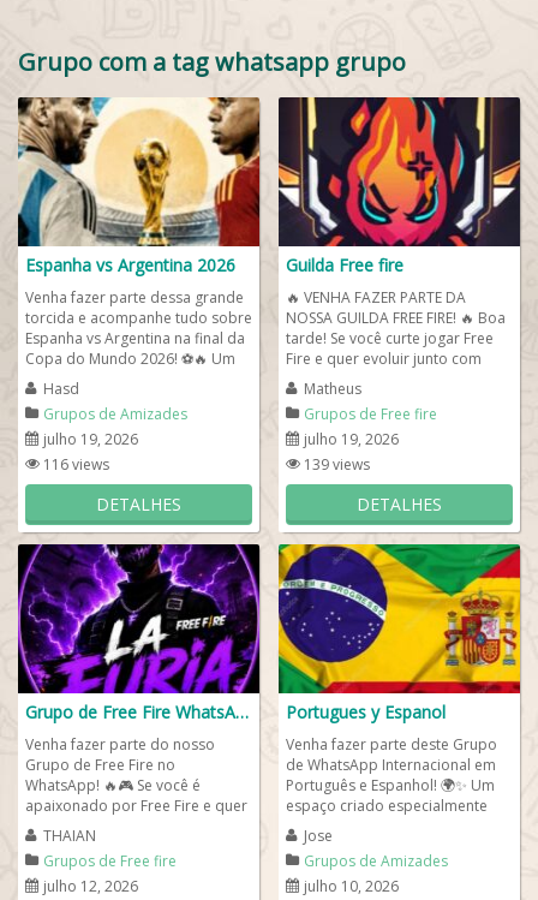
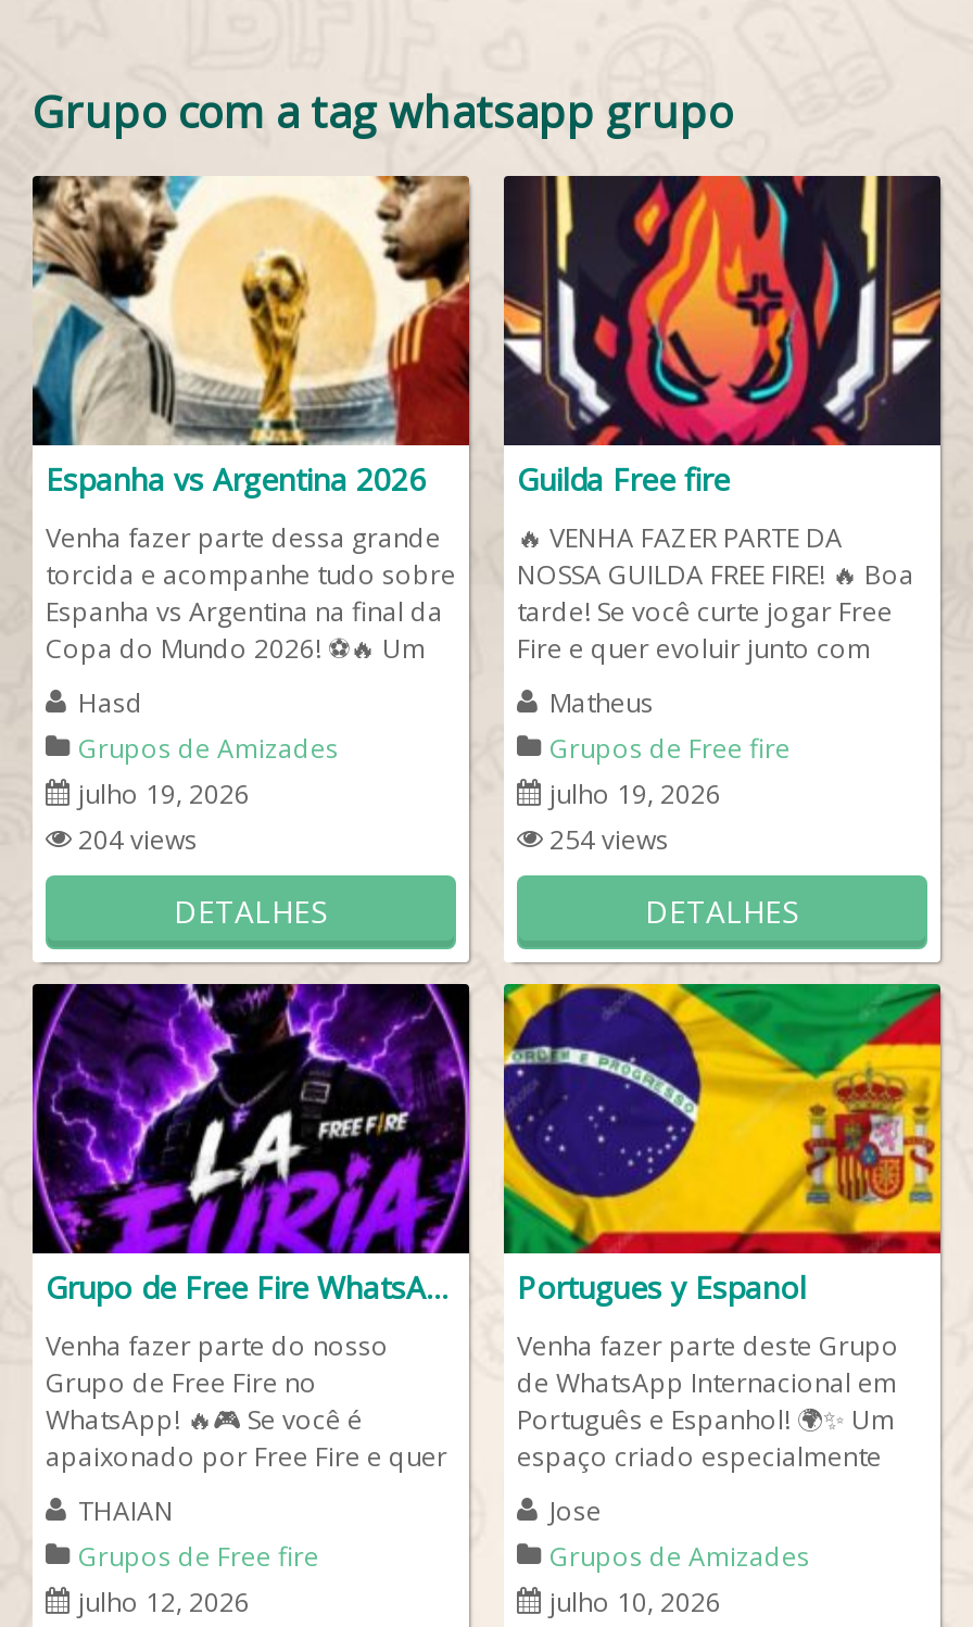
[43,454,109,475] 116 views -> [78,821,198,858] 204 views
[304,454,370,475] 139 views -> [549,821,669,858] 254 views

